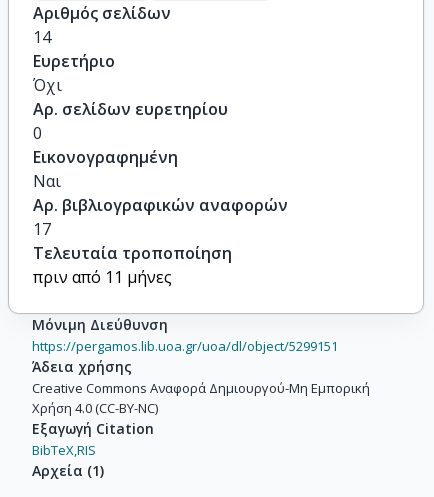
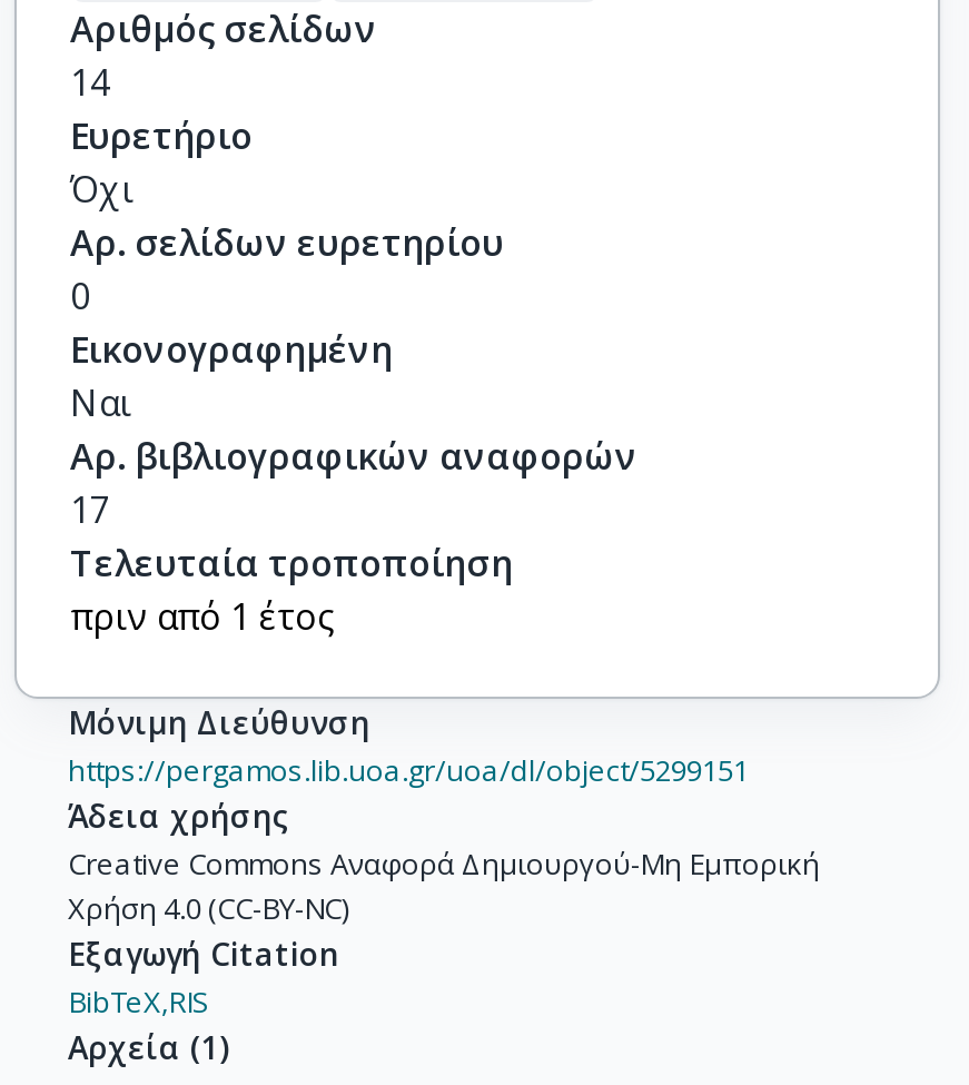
[33,266,172,288] πριν από 11 μήνες -> [70,593,335,642] πριν από 1 έτος

